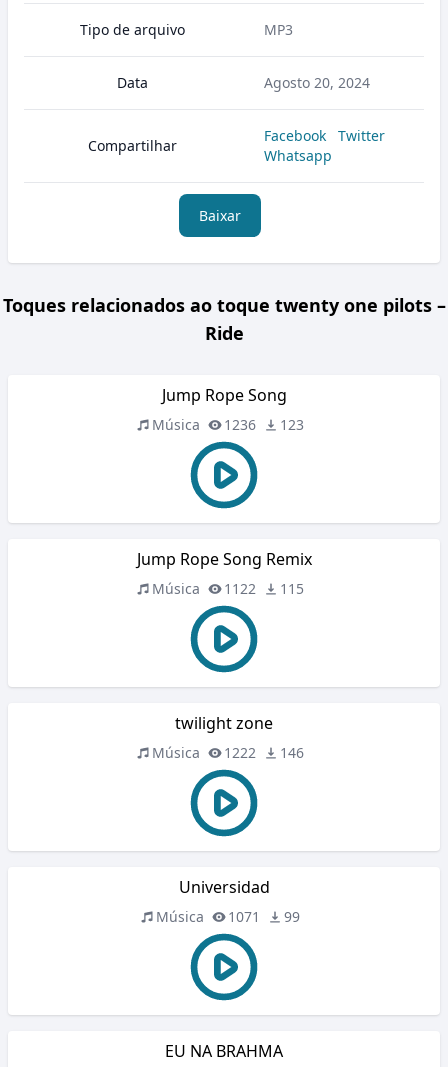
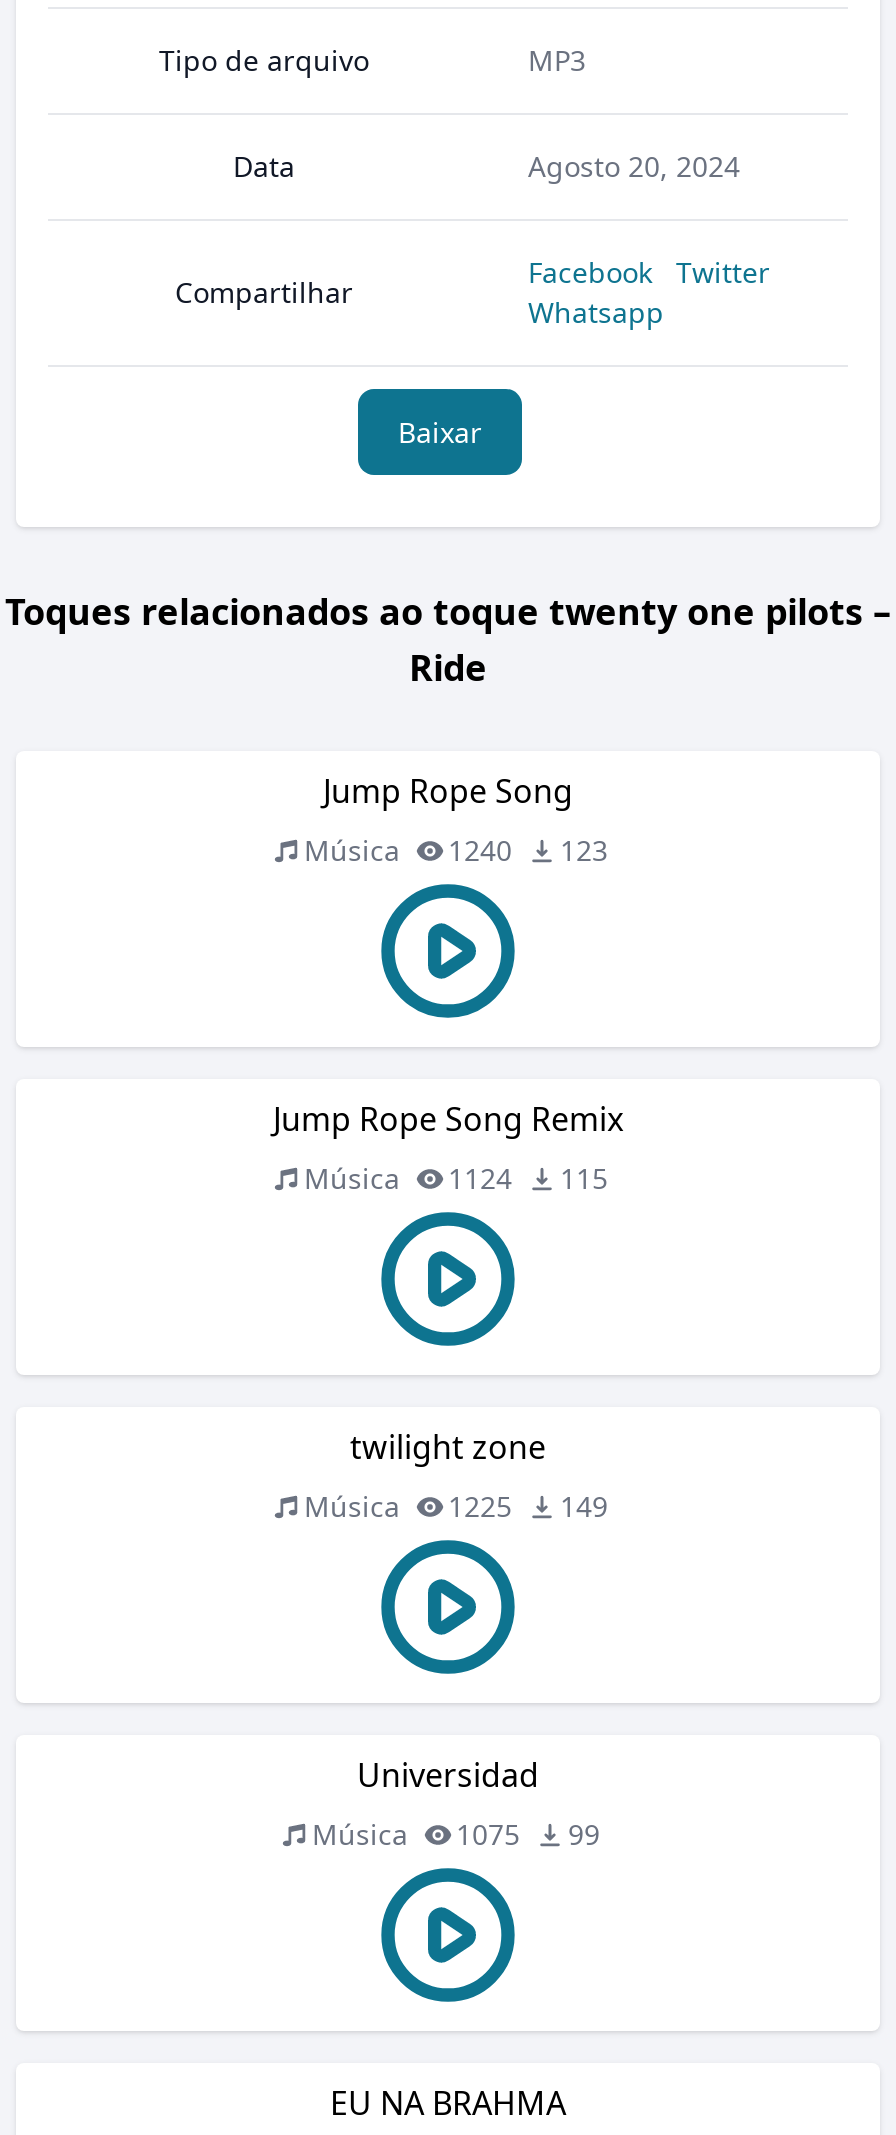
[152,415,304,434] Música 1236 123 -> [304,831,608,869] Música 1240 123
[152,579,304,598] Música 1122 115 -> [304,1159,608,1197] Música 1124 115
[224,743,256,762] 1222 -> [448,1487,512,1525] 1225
[280,743,304,762] 146 -> [560,1487,608,1525] 149
[156,907,300,926] Música 1071 99 -> [312,1815,600,1853] Música 1075 99

